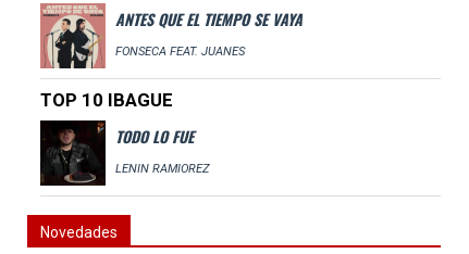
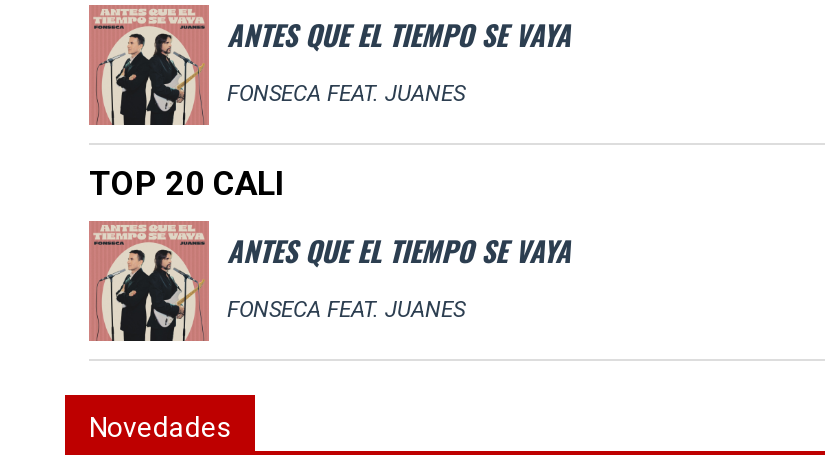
[40,89,173,111] TOP 10 IBAGUE -> [89,163,285,203] TOP 20 CALI
[39,119,194,187] [image] | TODO LO FUE -> [89,221,571,341] [image] | ANTES QUE EL TIEMPO SE VAYA
[115,162,210,176] LENIN RAMIOREZ -> [227,297,465,323] FONSECA FEAT. JUANES

